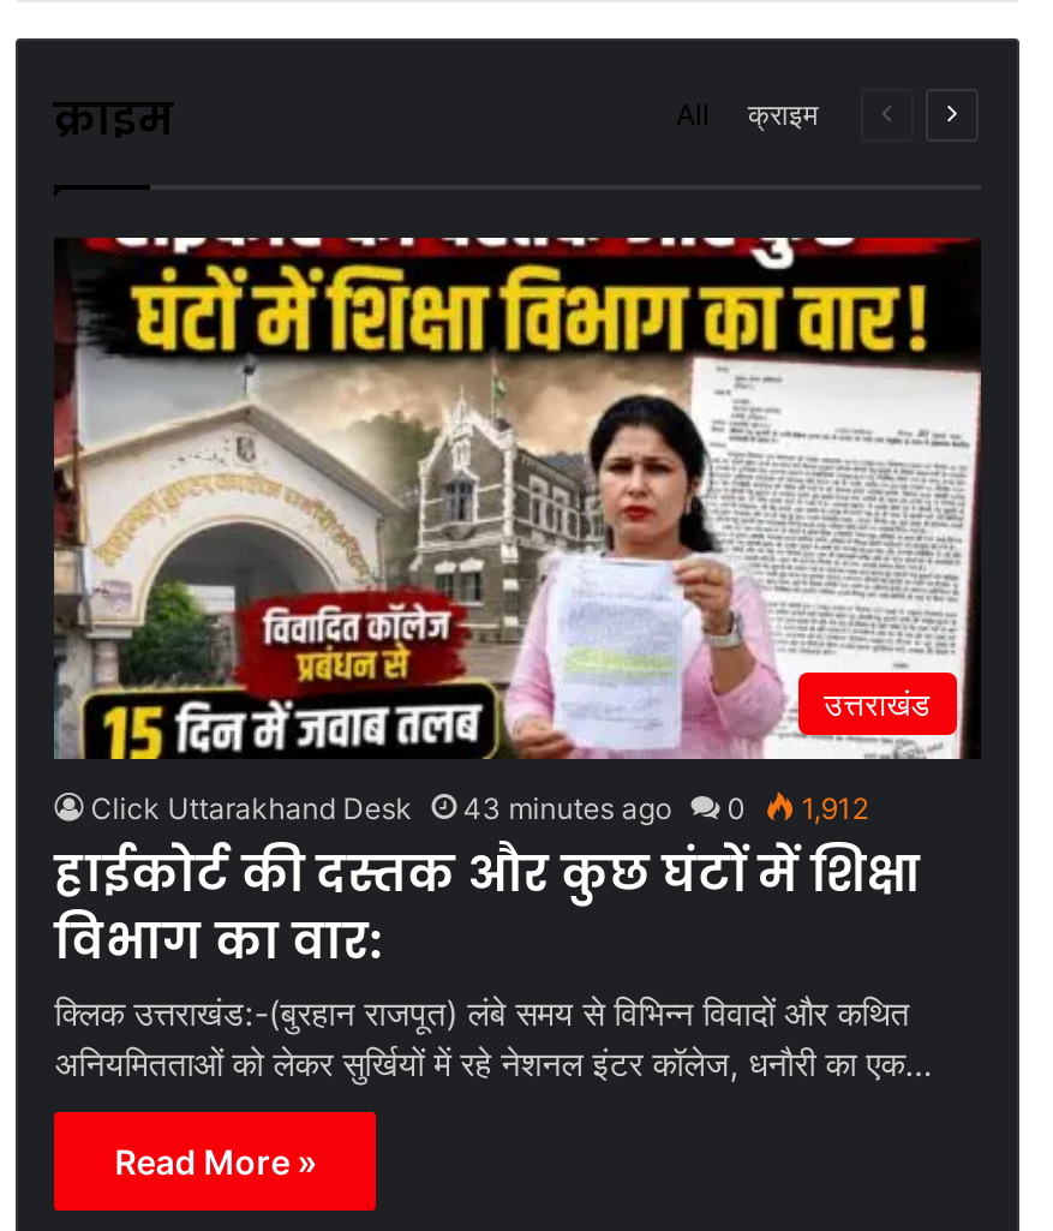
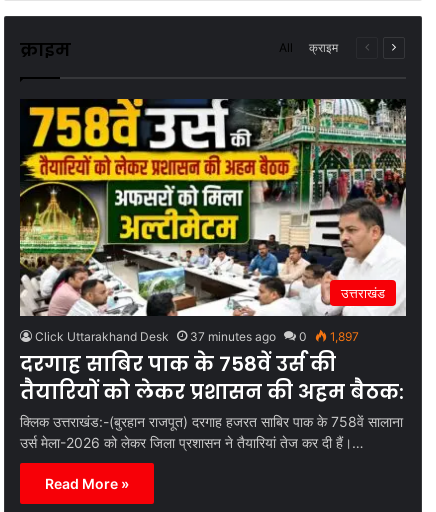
[52,235,981,827] [image] | 43 minutes ago -> [20,98,407,344] [image] | 37 minutes ago
[55,791,934,1084] 1,912 | हाईकोर्ट की दस्तक और कुछ घंटों में शिक्षा | विभाग का वार: | क्लिक उत्तराखंड:-(बुरहान राजपूत) लंबे समय से विभिन्न विवादों और कथित | अनियमितताओं को लेकर सुर्खियों में रहे नेशनल इंटर कॉलेज, धनौरी का एक… -> [20,329,404,451] 1,897 | दरगाह साबिर पाक के 758वें उर्स की | तैयारियों को लेकर प्रशासन की अहम बैठक: | क्लिक उत्तराखंड:-(बुरहान राजपूत) दरगाह हजरत साबिर पाक के 758वें सालाना | उर्स मेला-2026 को लेकर जिला प्रशासन ने तैयारियां तेज कर दी हैं।…

